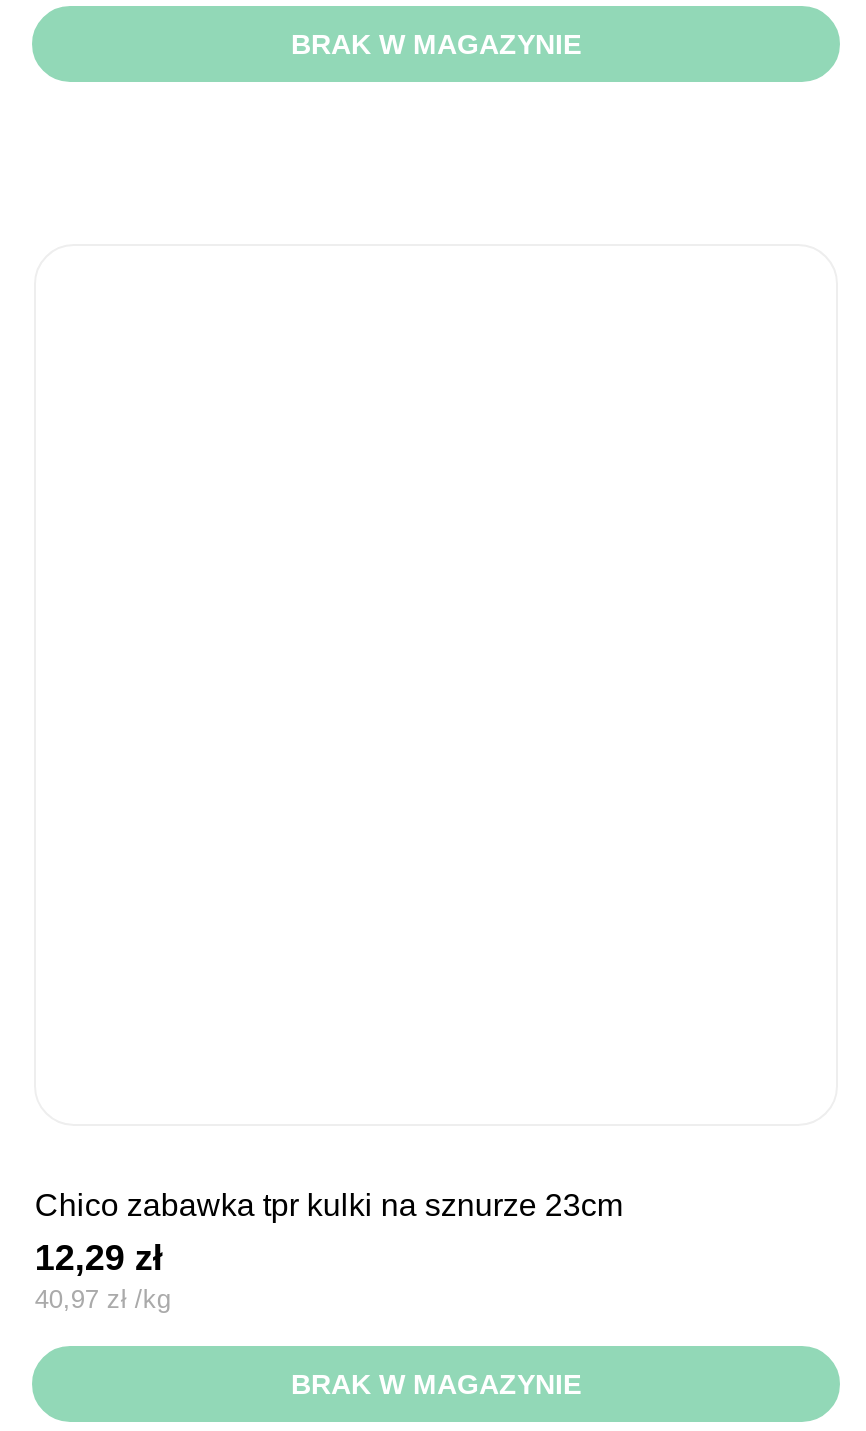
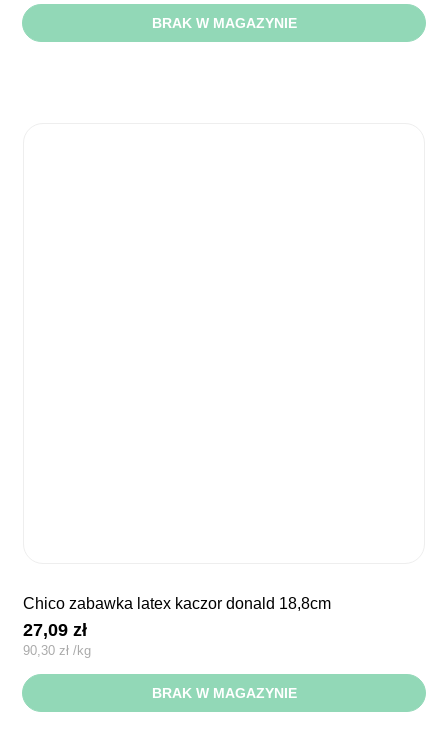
[35,1187,623,1313] chico zabawka tpr kulki na sznurze 23cm | 12,29 zł | 40,97 zł /kg -> [23,595,331,658] chico zabawka latex kaczor donald 18,8cm | 27,09 zł | 90,30 zł /kg

